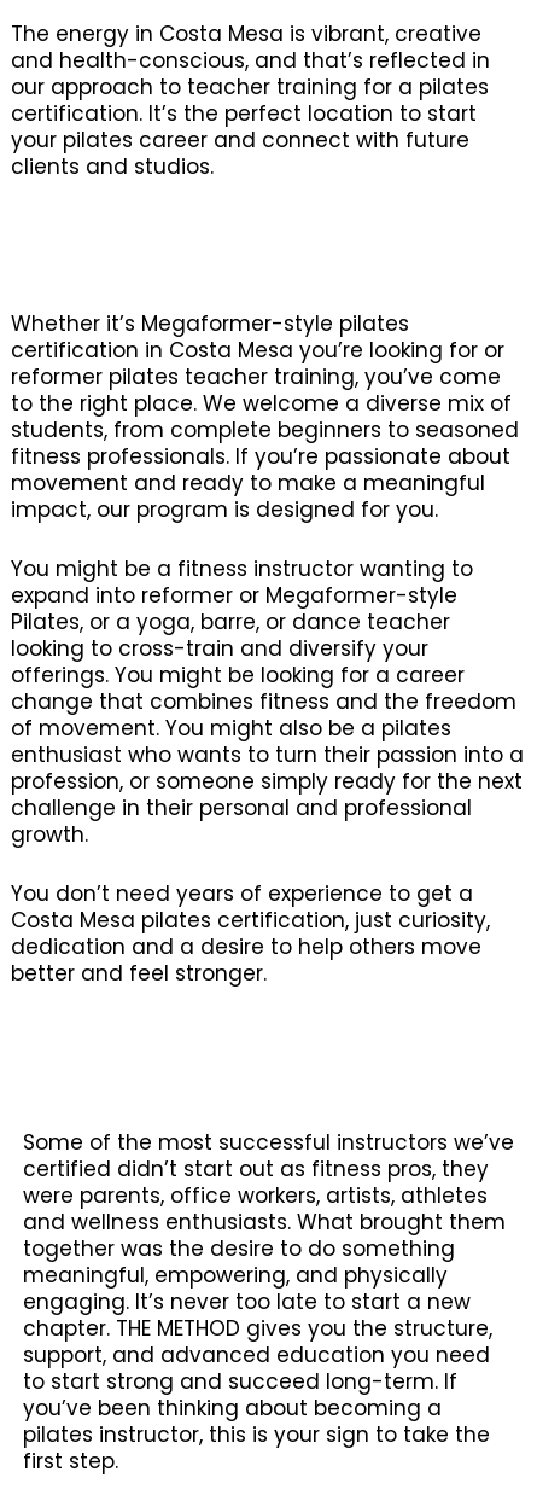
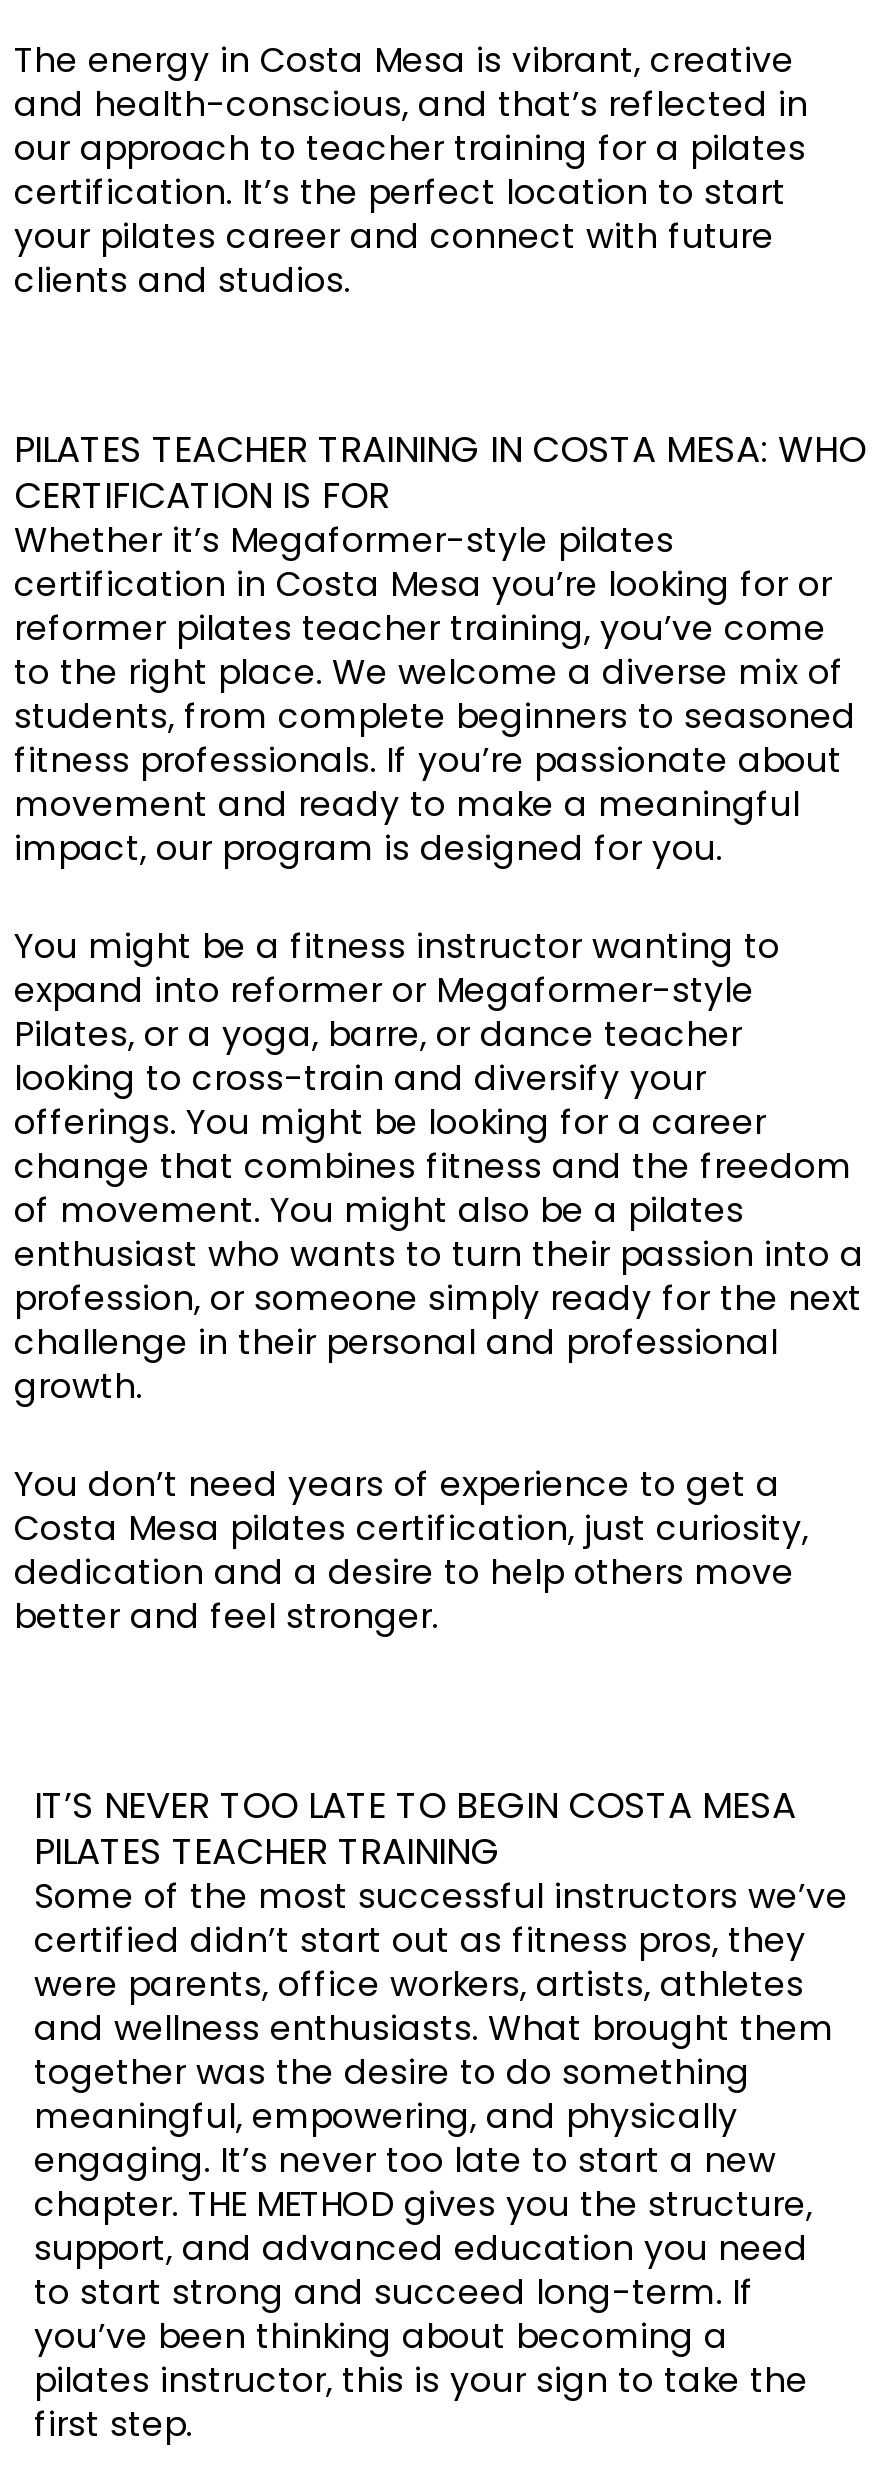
none -> [14,424,866,520] PILATES TEACHER TRAINING IN COSTA MESA: WHO | CERTIFICATION IS FOR
none -> [34,1781,796,1877] IT’S NEVER TOO LATE TO BEGIN COSTA MESA | PILATES TEACHER TRAINING

